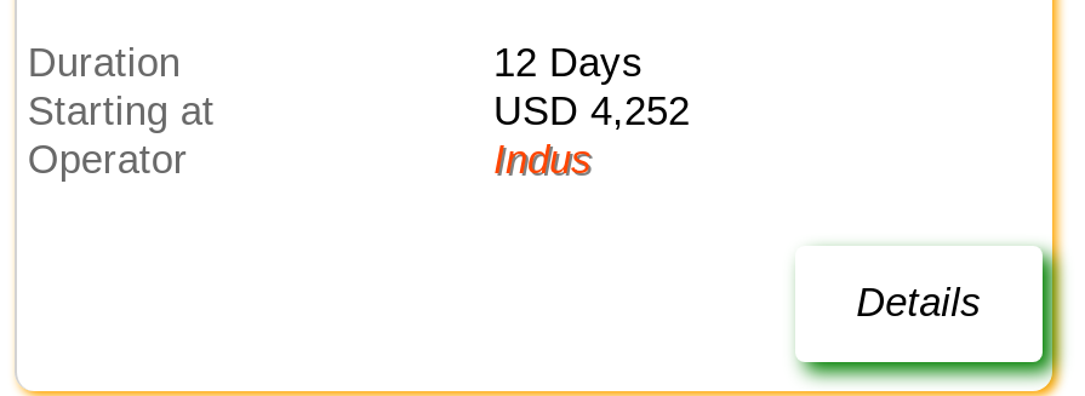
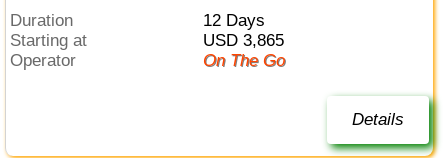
[522,88,690,134] USD 4,252 -> [214,31,283,50] USD 3,865
[506,136,593,182] Indus -> [215,51,284,70] On The Go

